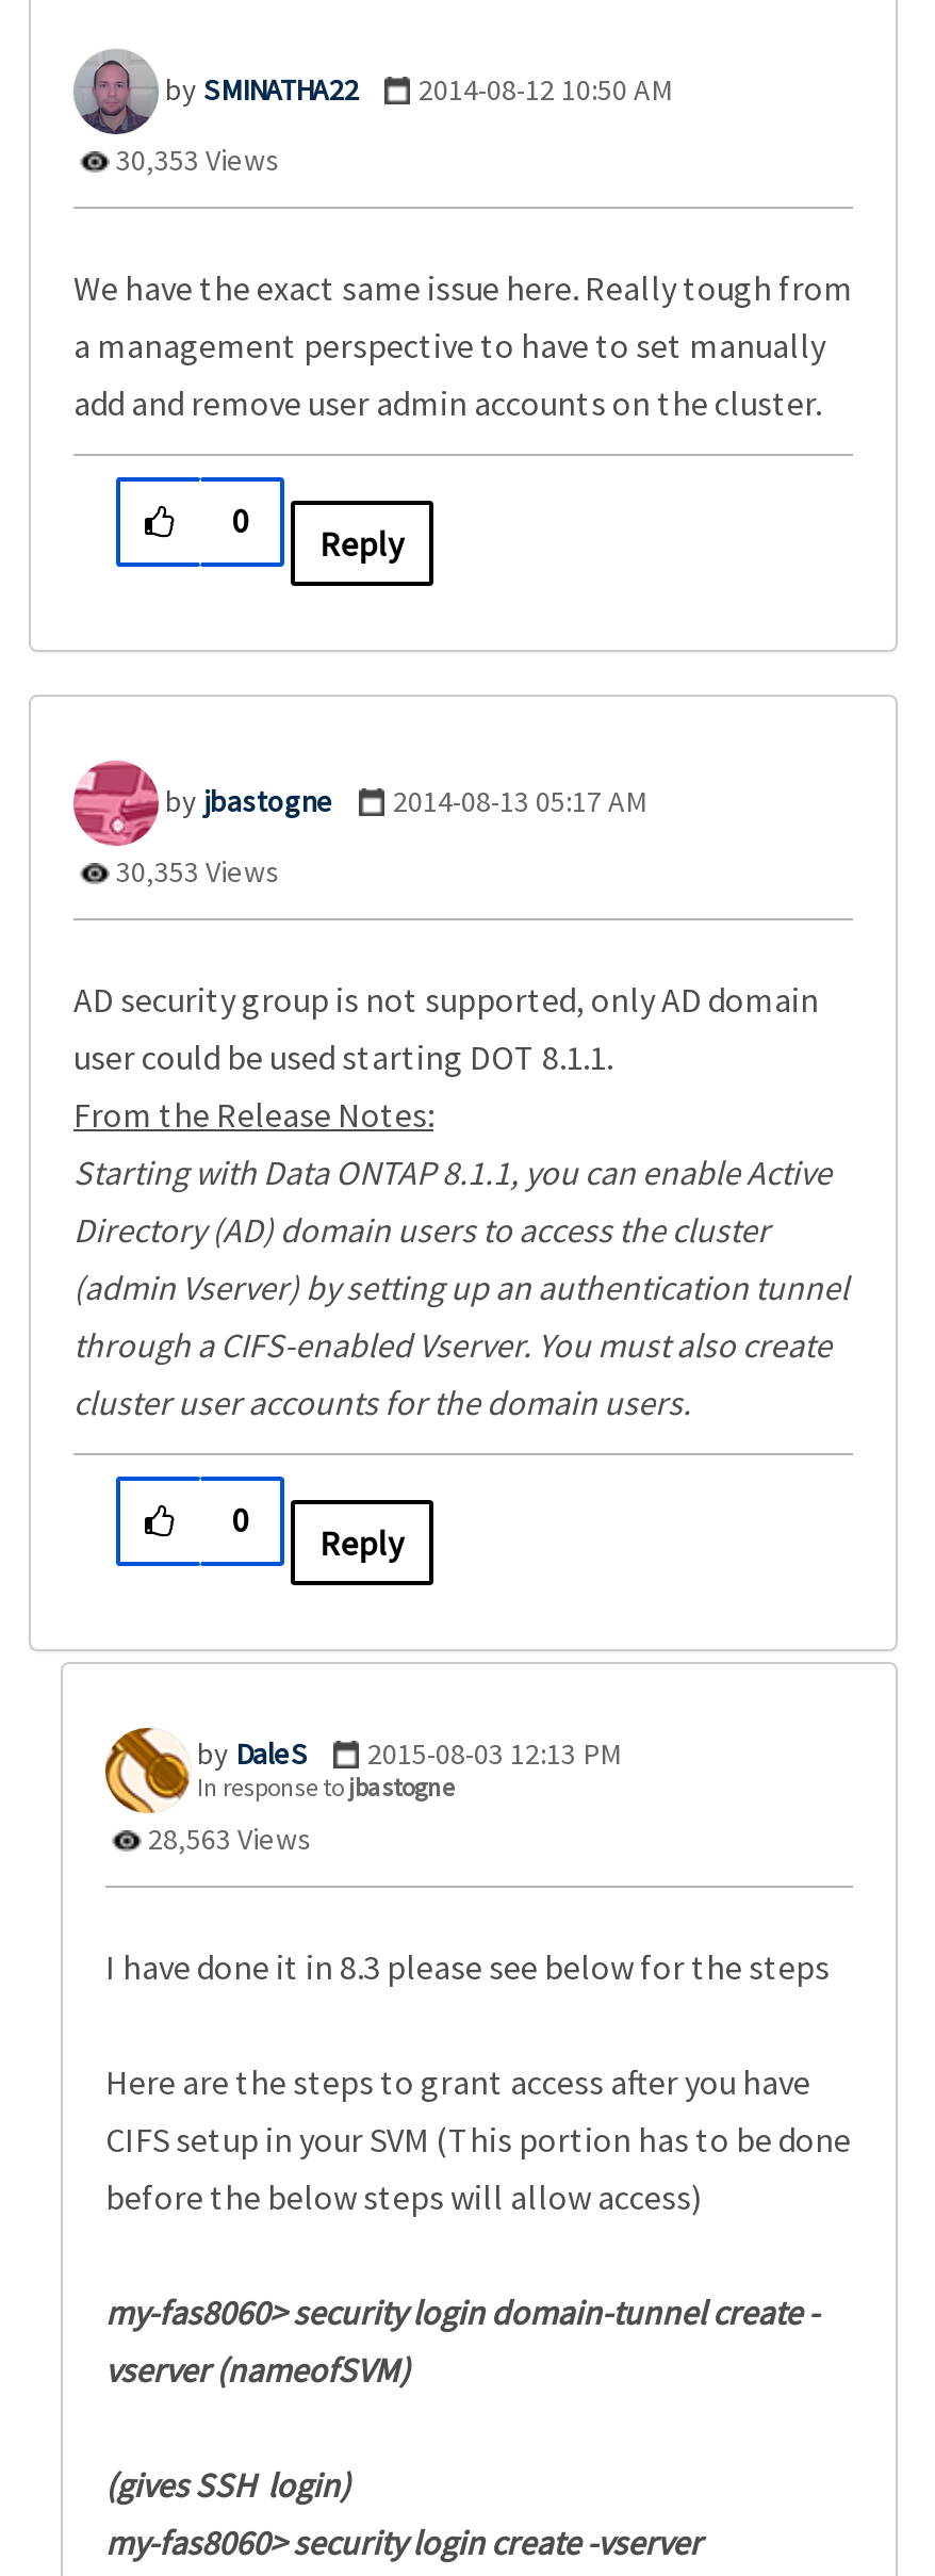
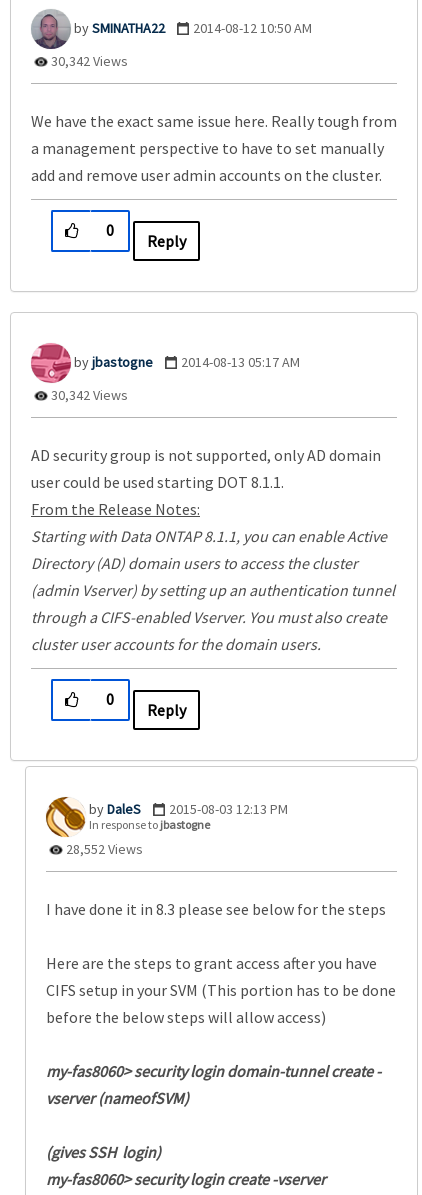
[110,141,280,180] 30,353 Views -> [48,52,128,70] 30,342 Views
[110,853,280,891] 30,353 Views -> [48,386,128,404] 30,342 Views
[142,1820,312,1859] 28,563 Views -> [63,840,143,858] 28,552 Views

